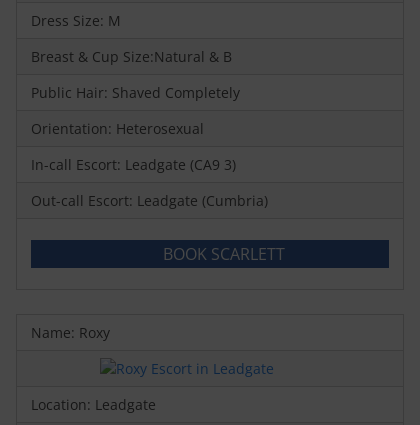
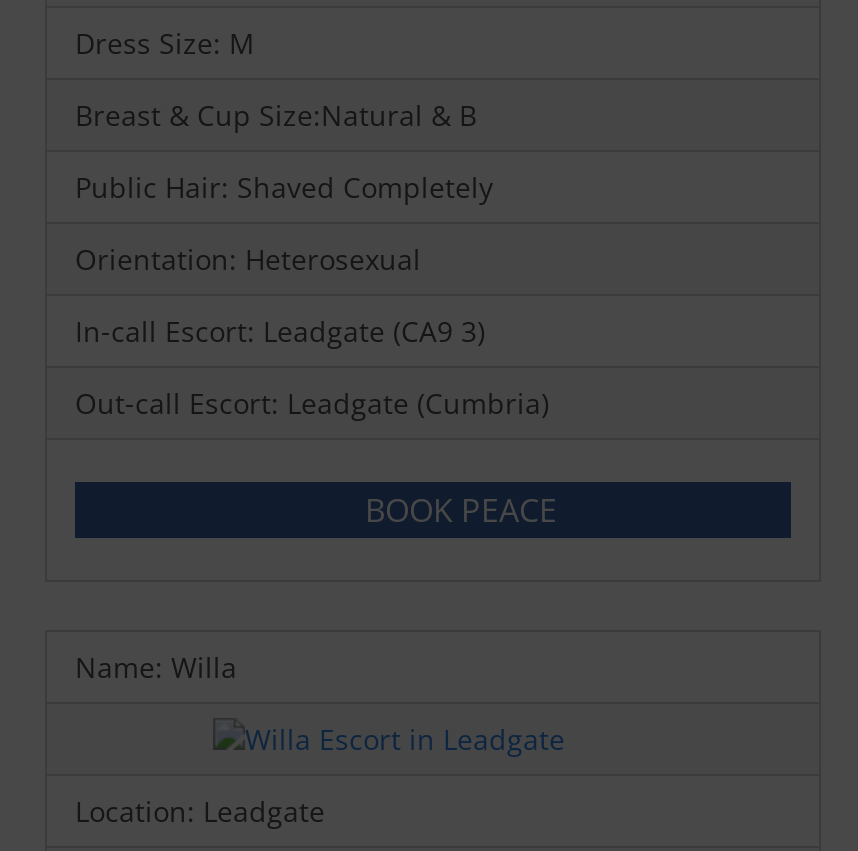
[159,243,285,265] BOOK SCARLETT -> [357,488,557,532] BOOK PEACE
[31,323,110,342] Name: Roxy -> [75,648,237,686] Name: Willa

